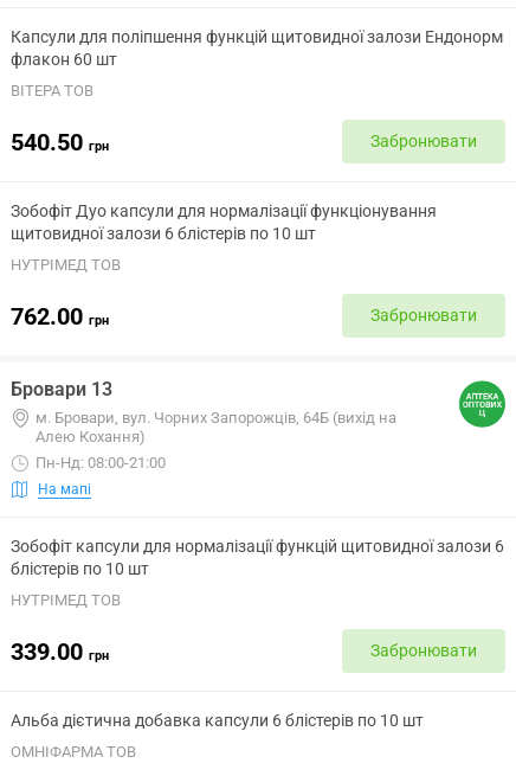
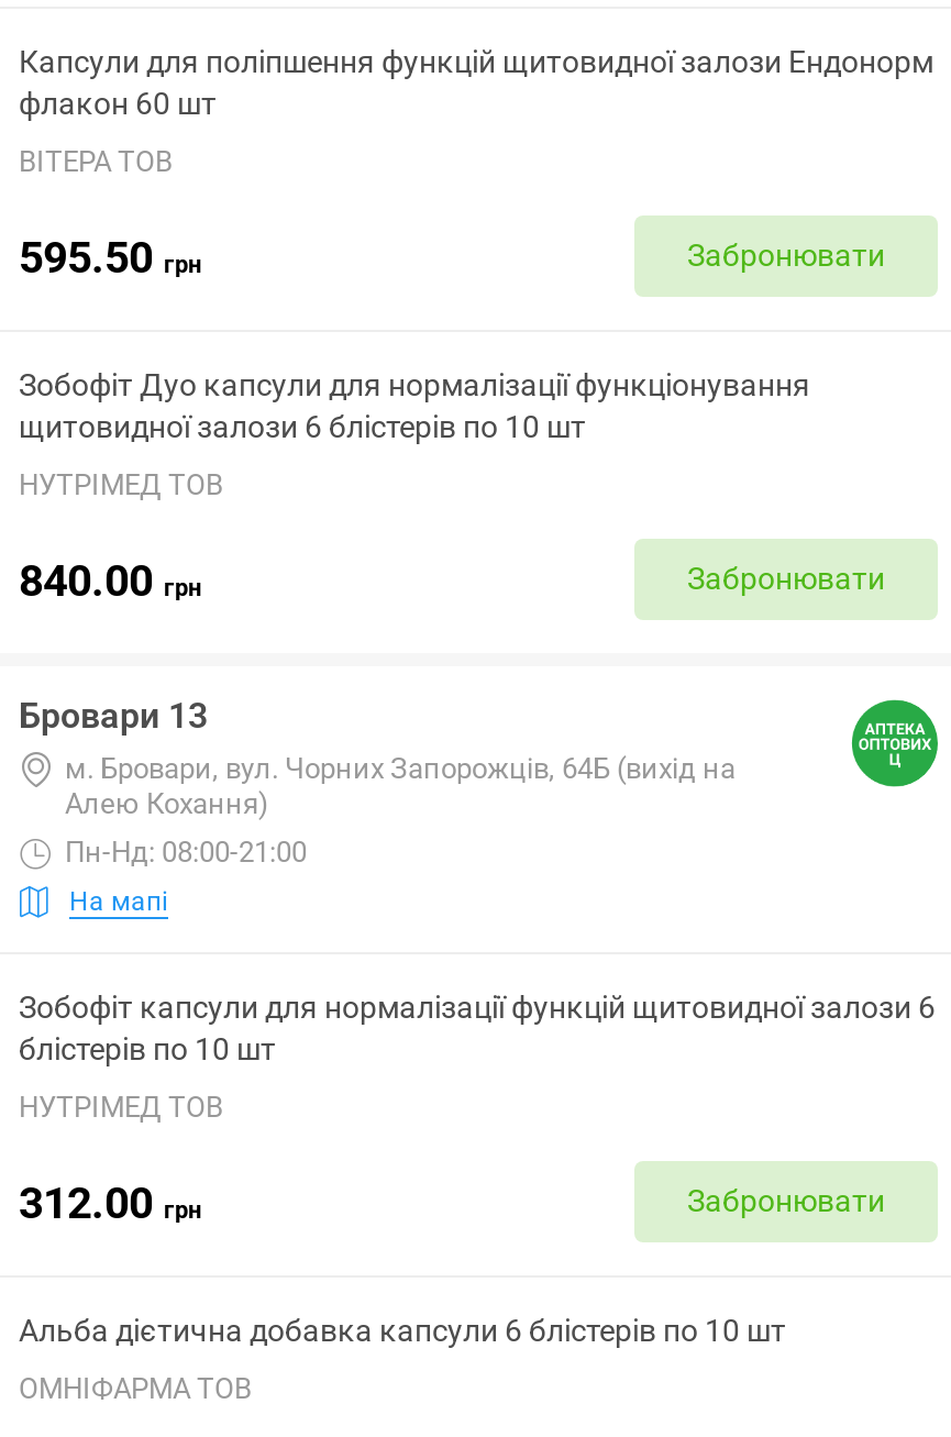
[11,127,109,156] 540.50 грн -> [19,230,201,283] 595.50 грн
[11,302,109,330] 762.00 грн -> [19,553,201,606] 840.00 грн
[11,637,109,665] 339.00 грн -> [19,1175,201,1228] 312.00 грн

